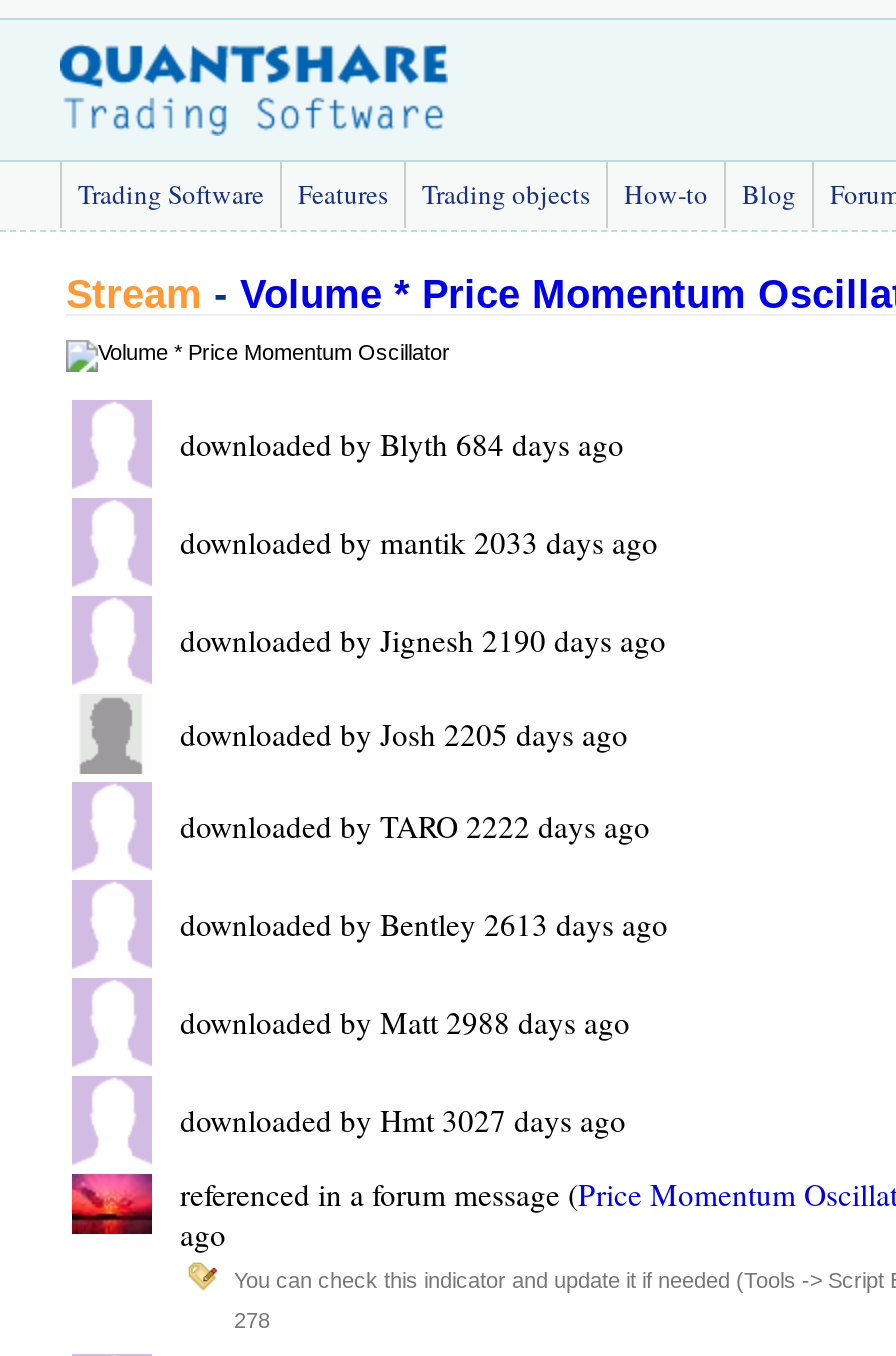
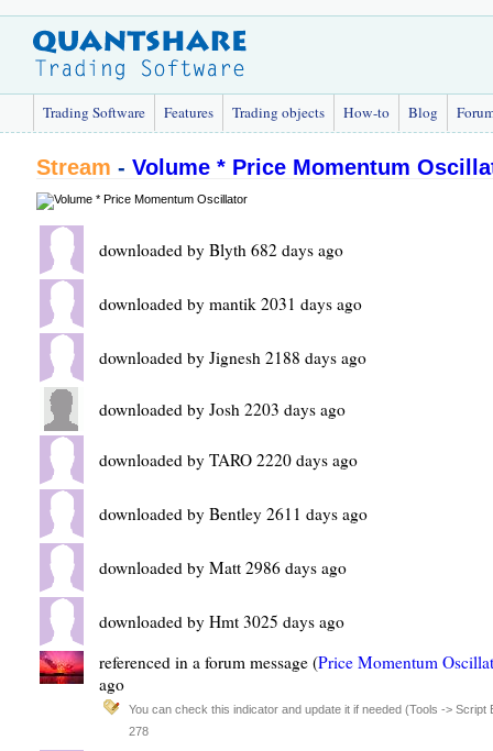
[180,424,624,464] downloaded by Blyth 684 days ago -> [99,239,343,261] downloaded by Blyth 682 days ago
[180,522,658,562] downloaded by mantik 2033 days ago -> [99,292,362,314] downloaded by mantik 2031 days ago
[180,620,666,660] downloaded by Jignesh 2190 days ago -> [99,346,366,368] downloaded by Jignesh 2188 days ago
[180,714,628,754] downloaded by Josh 2205 days ago -> [99,398,346,420] downloaded by Josh 2203 days ago
[180,806,650,846] downloaded by TARO 2222 days ago -> [99,449,358,471] downloaded by TARO 2220 days ago
[180,904,668,944] downloaded by Bentley 2613 days ago -> [99,502,368,524] downloaded by Bentley 2611 days ago
[180,1002,630,1042] downloaded by Matt 2988 days ago -> [99,556,347,578] downloaded by Matt 2986 days ago
[180,1100,626,1140] downloaded by Hmt 3027 days ago -> [99,610,344,632] downloaded by Hmt 3025 days ago

